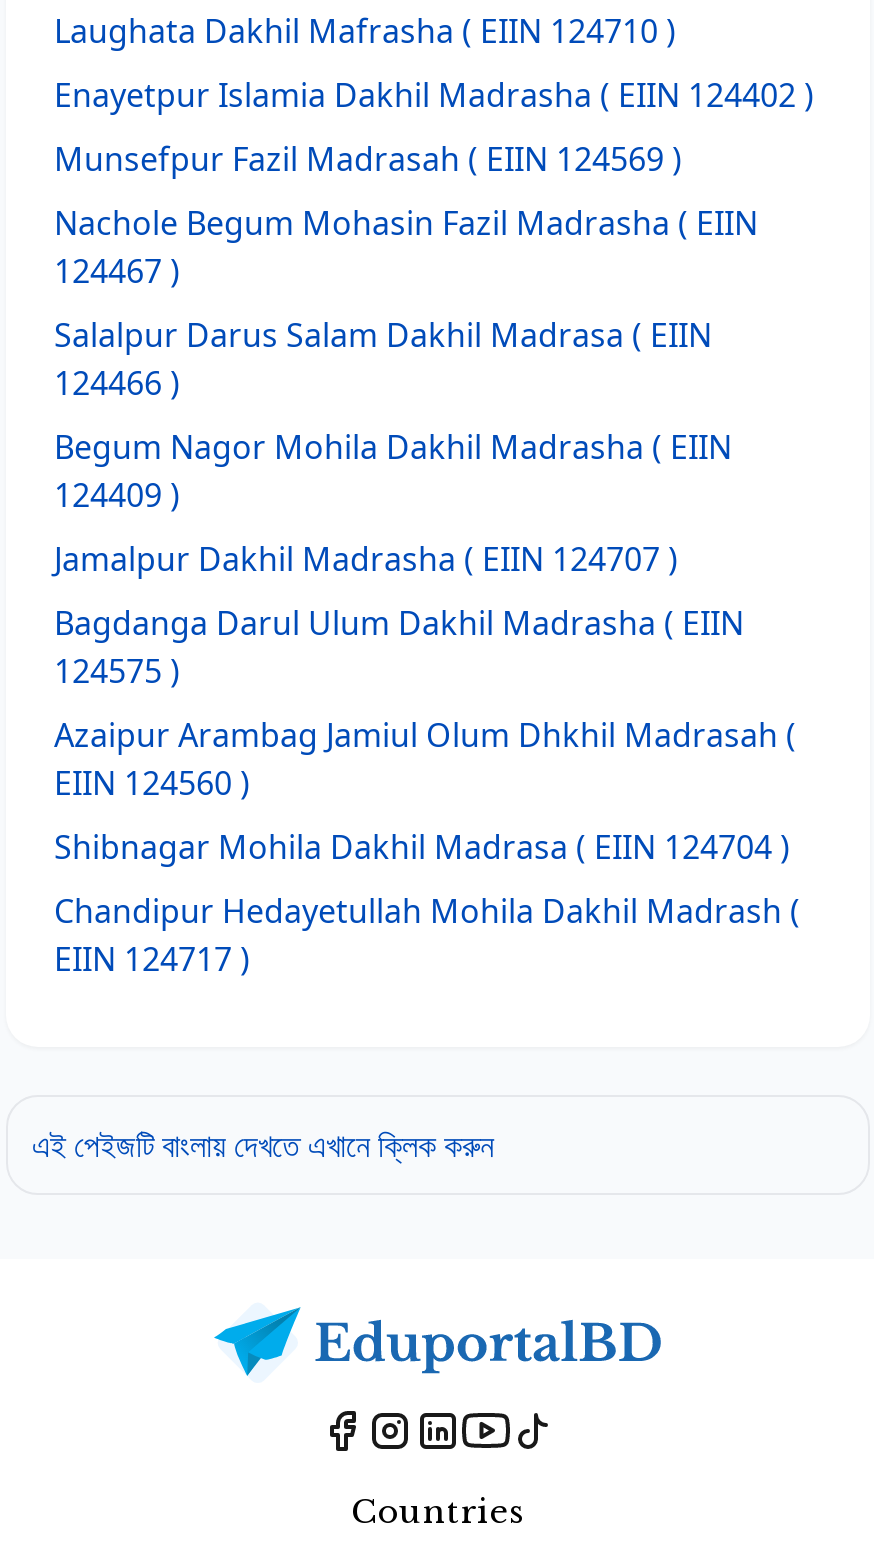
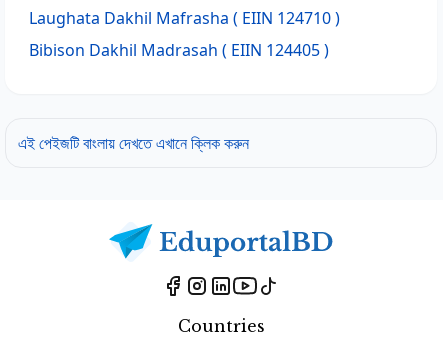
[54,73,814,981] Enayetpur Islamia Dakhil Madrasha ( EIIN 124402 ) | Munsefpur Fazil Madrasah ( EIIN 124569 ) | Nachole Begum Mohasin Fazil Madrasha ( EIIN | 124467 ) | Salalpur Darus Salam Dakhil Madrasa ( EIIN | 124466 ) | Begum Nagor Mohila Dakhil Madrasha ( EIIN | 124409 ) | Jamalpur Dakhil Madrasha ( EIIN 124707 ) | Bagdanga Darul Ulum Dakhil Madrasha ( EIIN | 124575 ) | Azaipur Arambag Jamiul Olum Dhkhil Madrasah ( | EIIN 124560 ) | Shibnagar Mohila Dakhil Madrasa ( EIIN 124704 ) | Chandipur Hedayetullah Mohila Dakhil Madrash ( | EIIN 124717 ) -> [29,39,329,61] Bibison Dakhil Madrasah ( EIIN 124405 )

